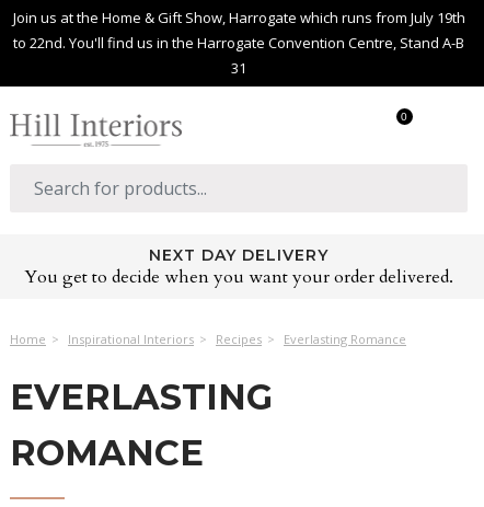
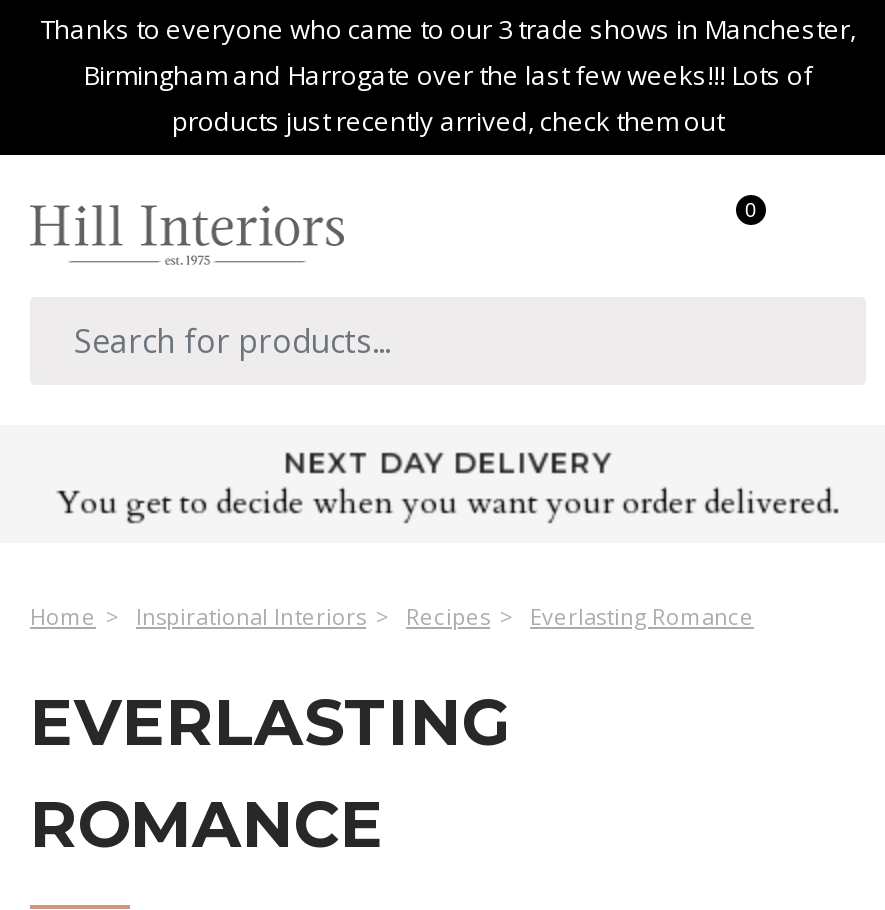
[13,8,465,78] Join us at the Home & Gift Show, Harrogate which runs from July 19th | to 22nd. You'll find us in the Harrogate Convention Centre, Stand A-B | 31 -> [40,11,856,139] Thanks to everyone who came to our 3 trade shows in Manchester, | Birmingham and Harrogate over the last few weeks!!! Lots of | products just recently arrived, check them out

